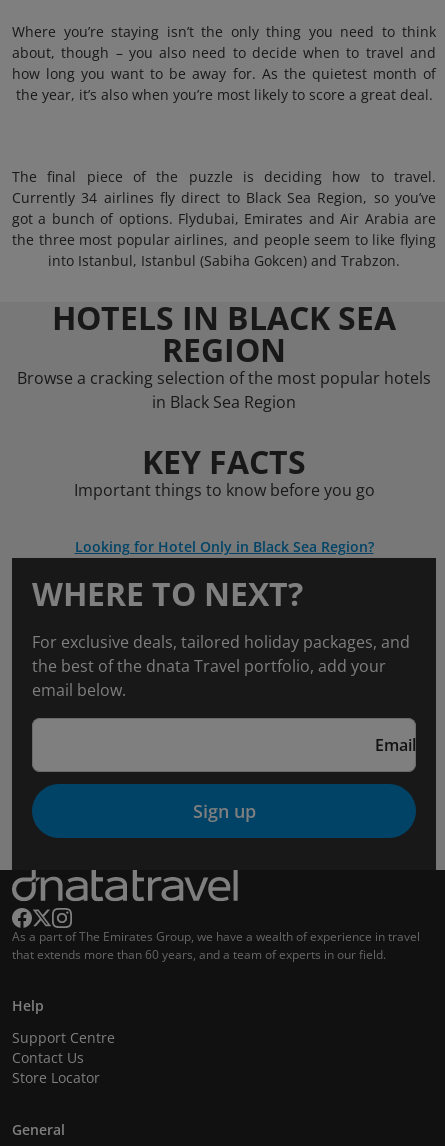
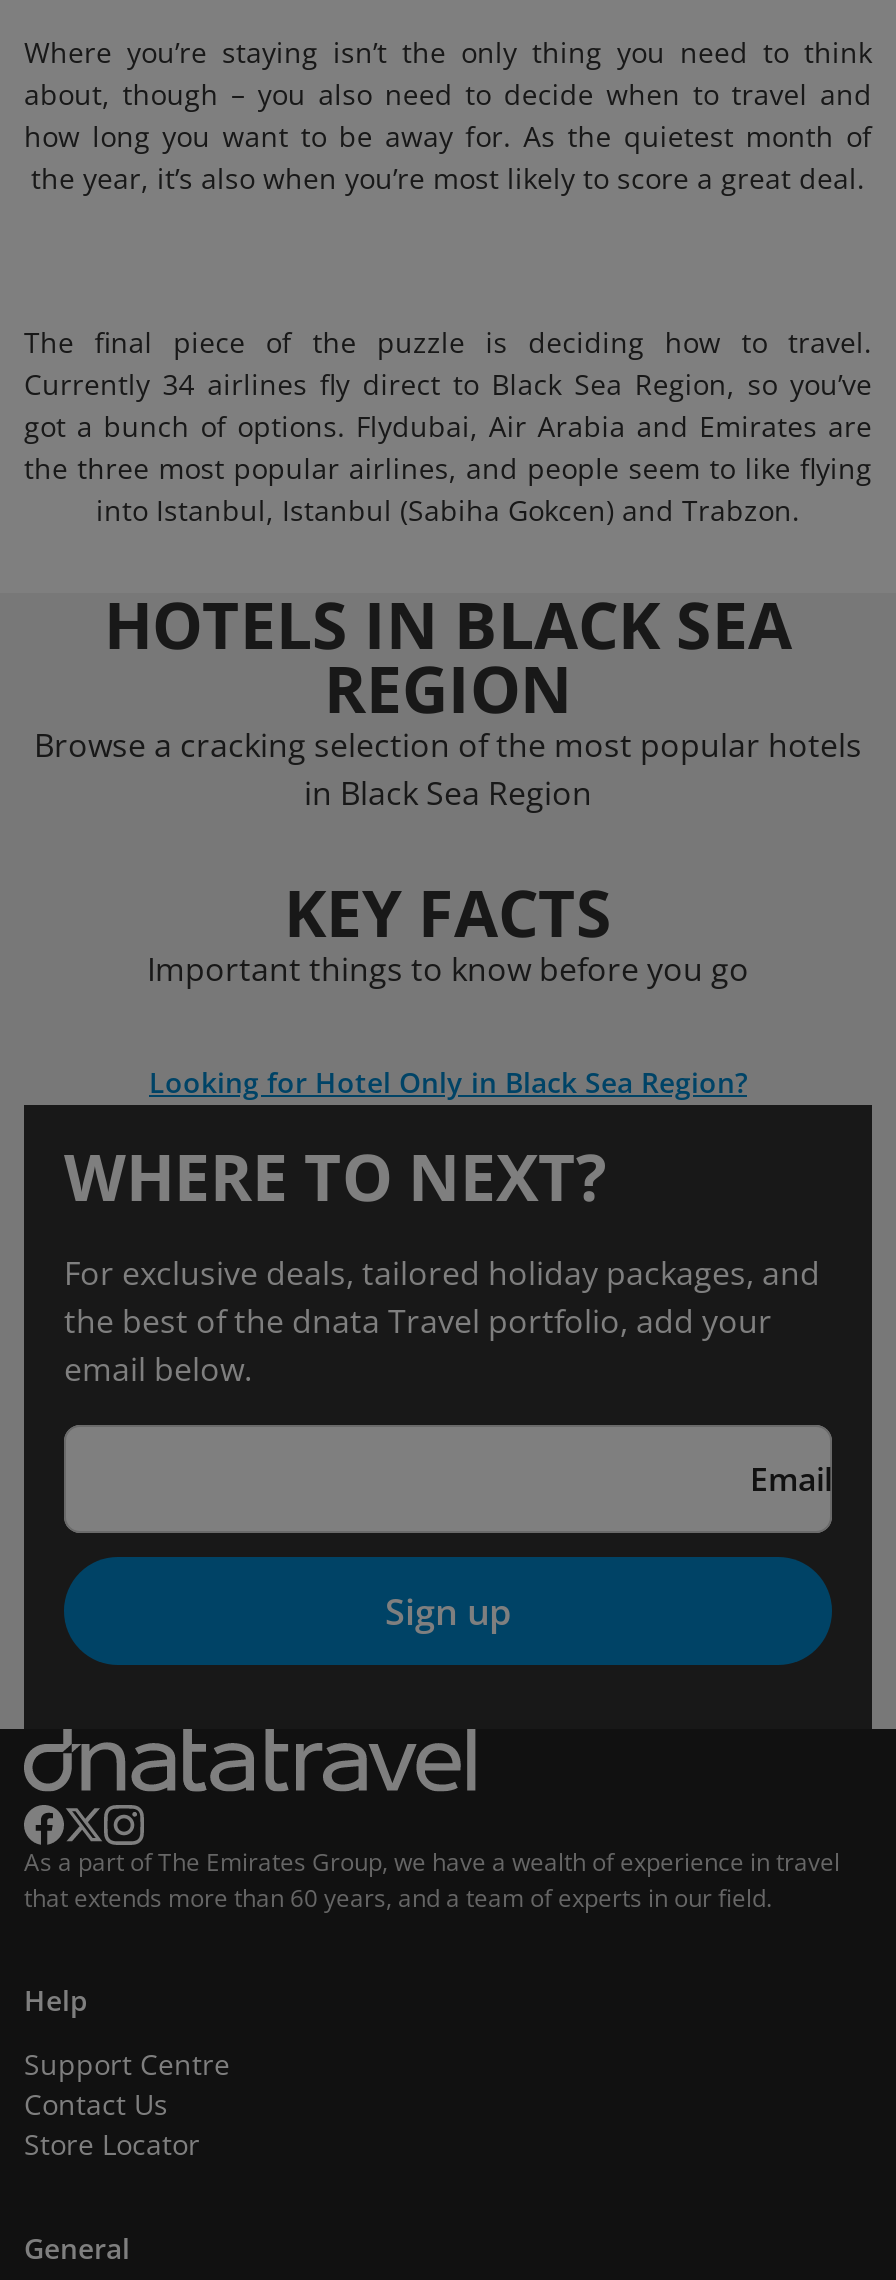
[12,209,436,228] got a bunch of options. Flydubai, Emirates and Air Arabia are -> [24,407,872,445] got a bunch of options. Flydubai, Air Arabia and Emirates are

